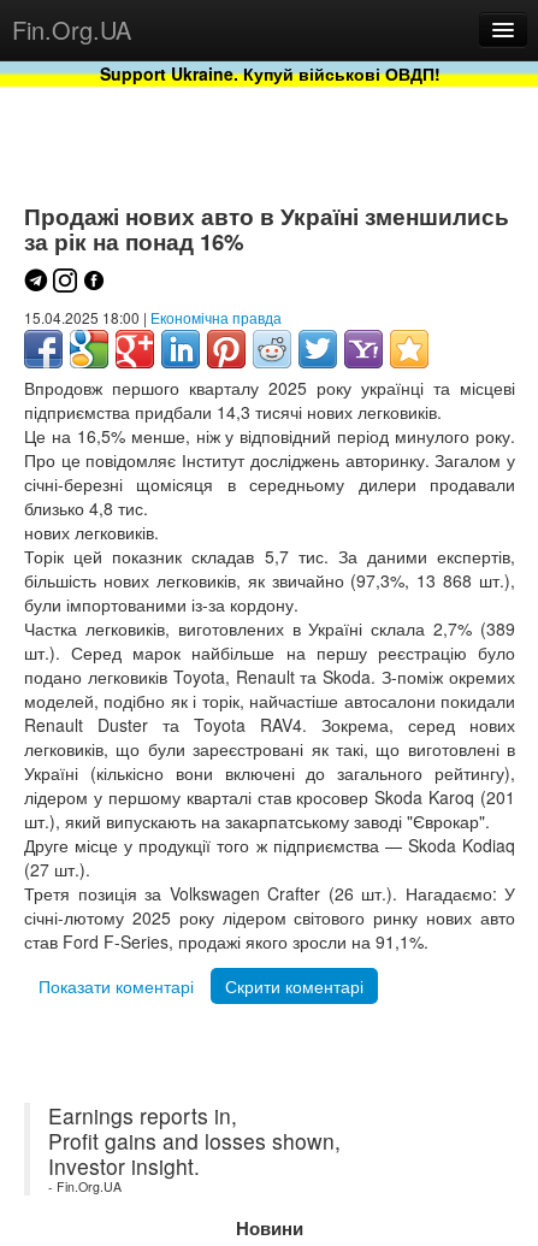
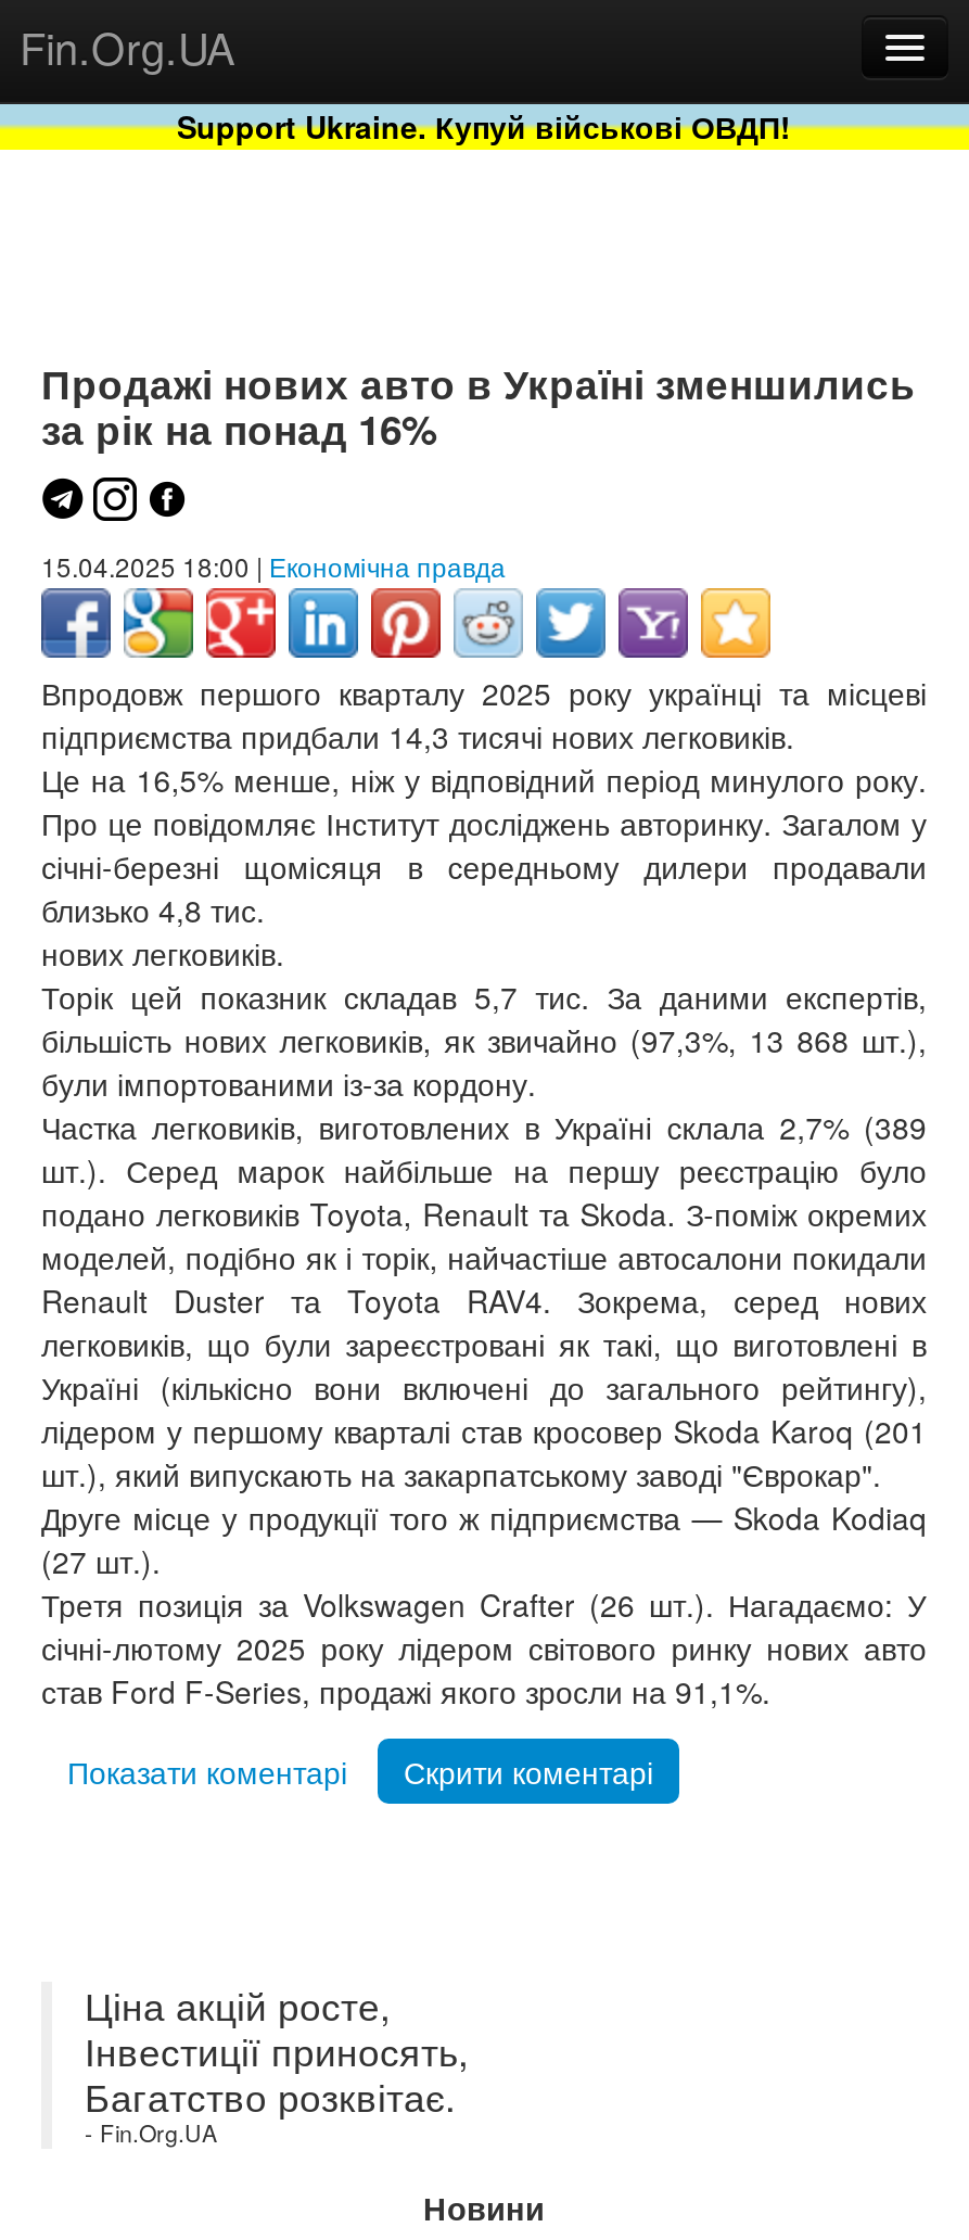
[48,1101,341,1181] Earnings reports in, | Profit gains and losses shown, | Investor insight. -> [85,1978,469,2123] Ціна акцій росте, | Інвестиції приносять, | Багатство розквітає.

